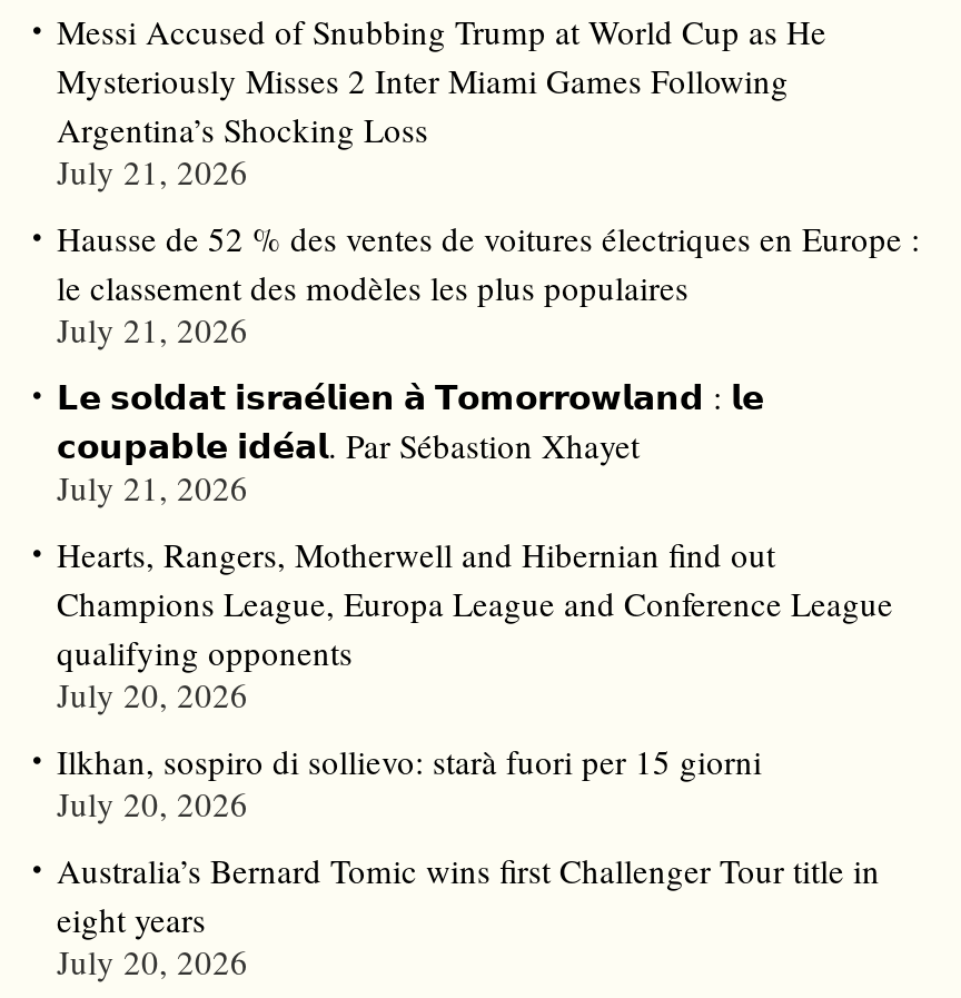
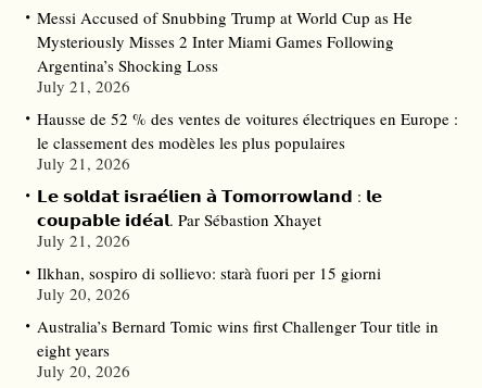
[57,533,893,718] Hearts, Rangers, Motherwell and Hibernian find out | Champions League, Europa League and Conference League | qualifying opponents | July 20, 2026 -> none

